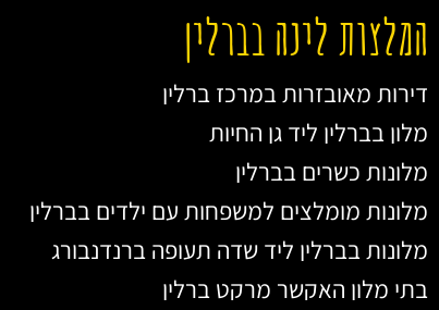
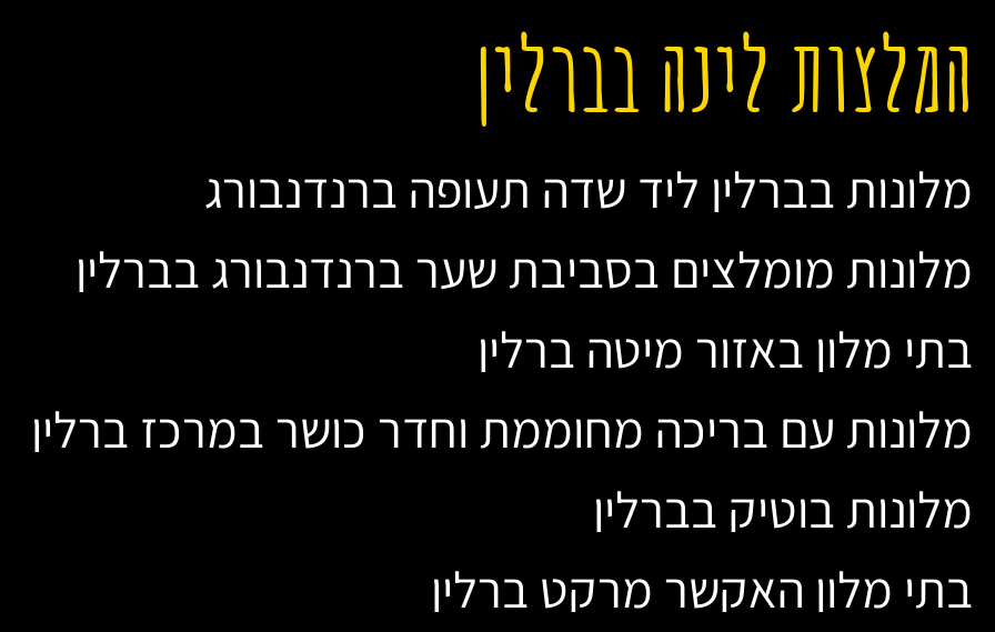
[29,77,428,227] דירות מאובזרות במרכז ברלין | מלון בברלין ליד גן החיות | מלונות כשרים בברלין | מלונות מומלצים למשפחות עם ילדים בברלין -> none
moved [51,234,428,266] -> [204,156,973,223]: מלונות בברלין ליד שדה תעופה ברנדנבורג
none -> [31,236,973,542] מלונות מומלצים בסביבת שער ברנדנבורג בברלין | בתי מלון באזור מיטה ברלין | מלונות עם בריכה מחוממת וחדר כושר במרכז ברלין | מלונות בוטיק בברלין

